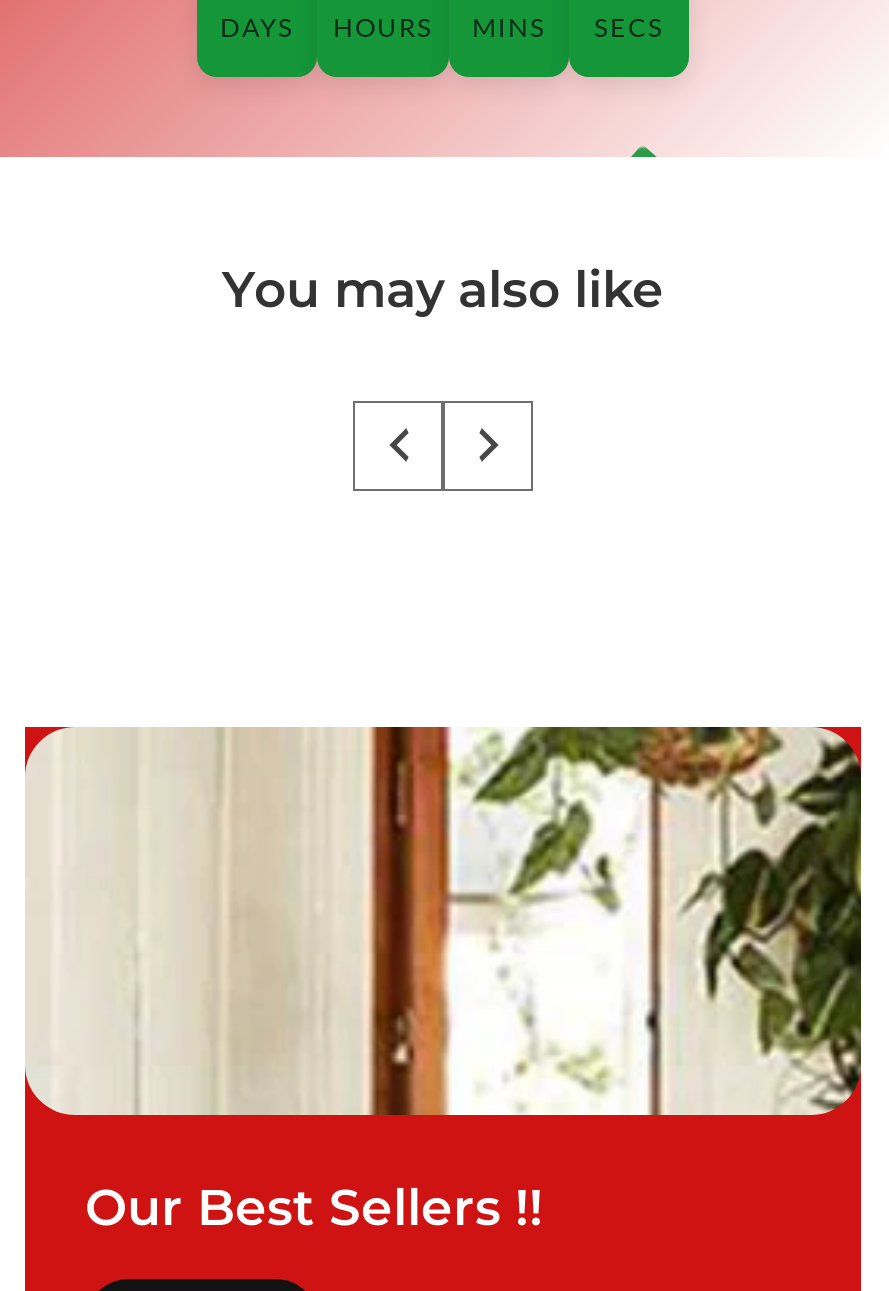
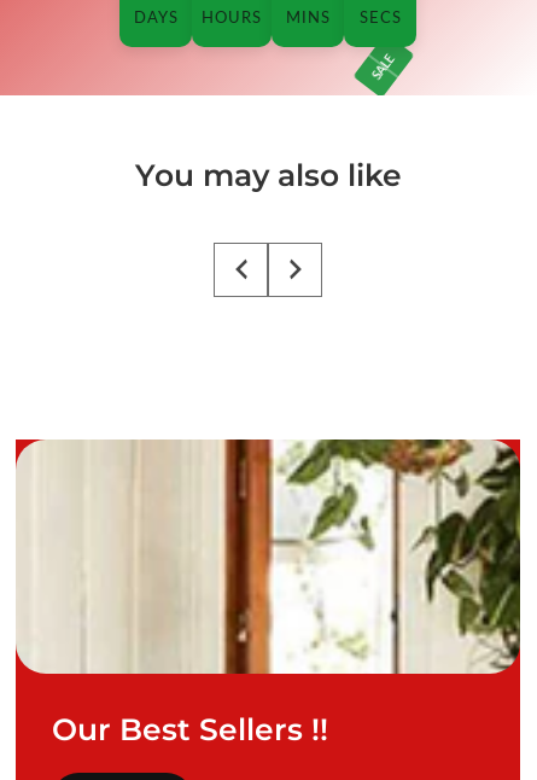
[587,75,683,159] [image] -> [354,47,414,97] [image]

